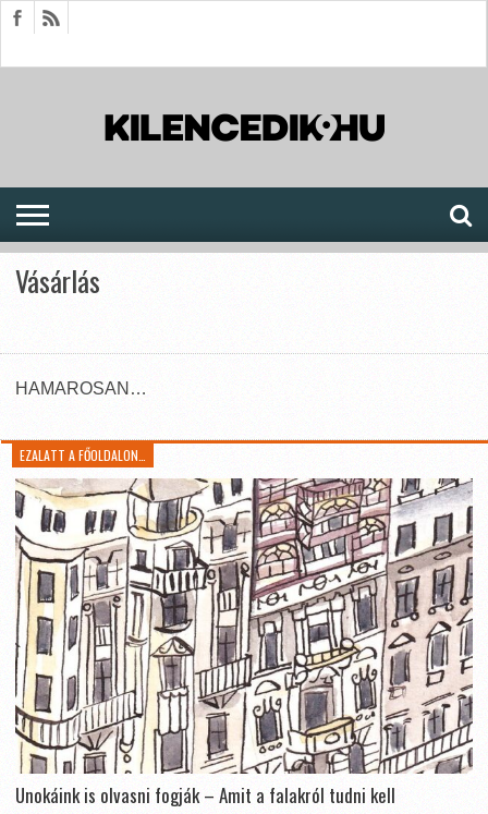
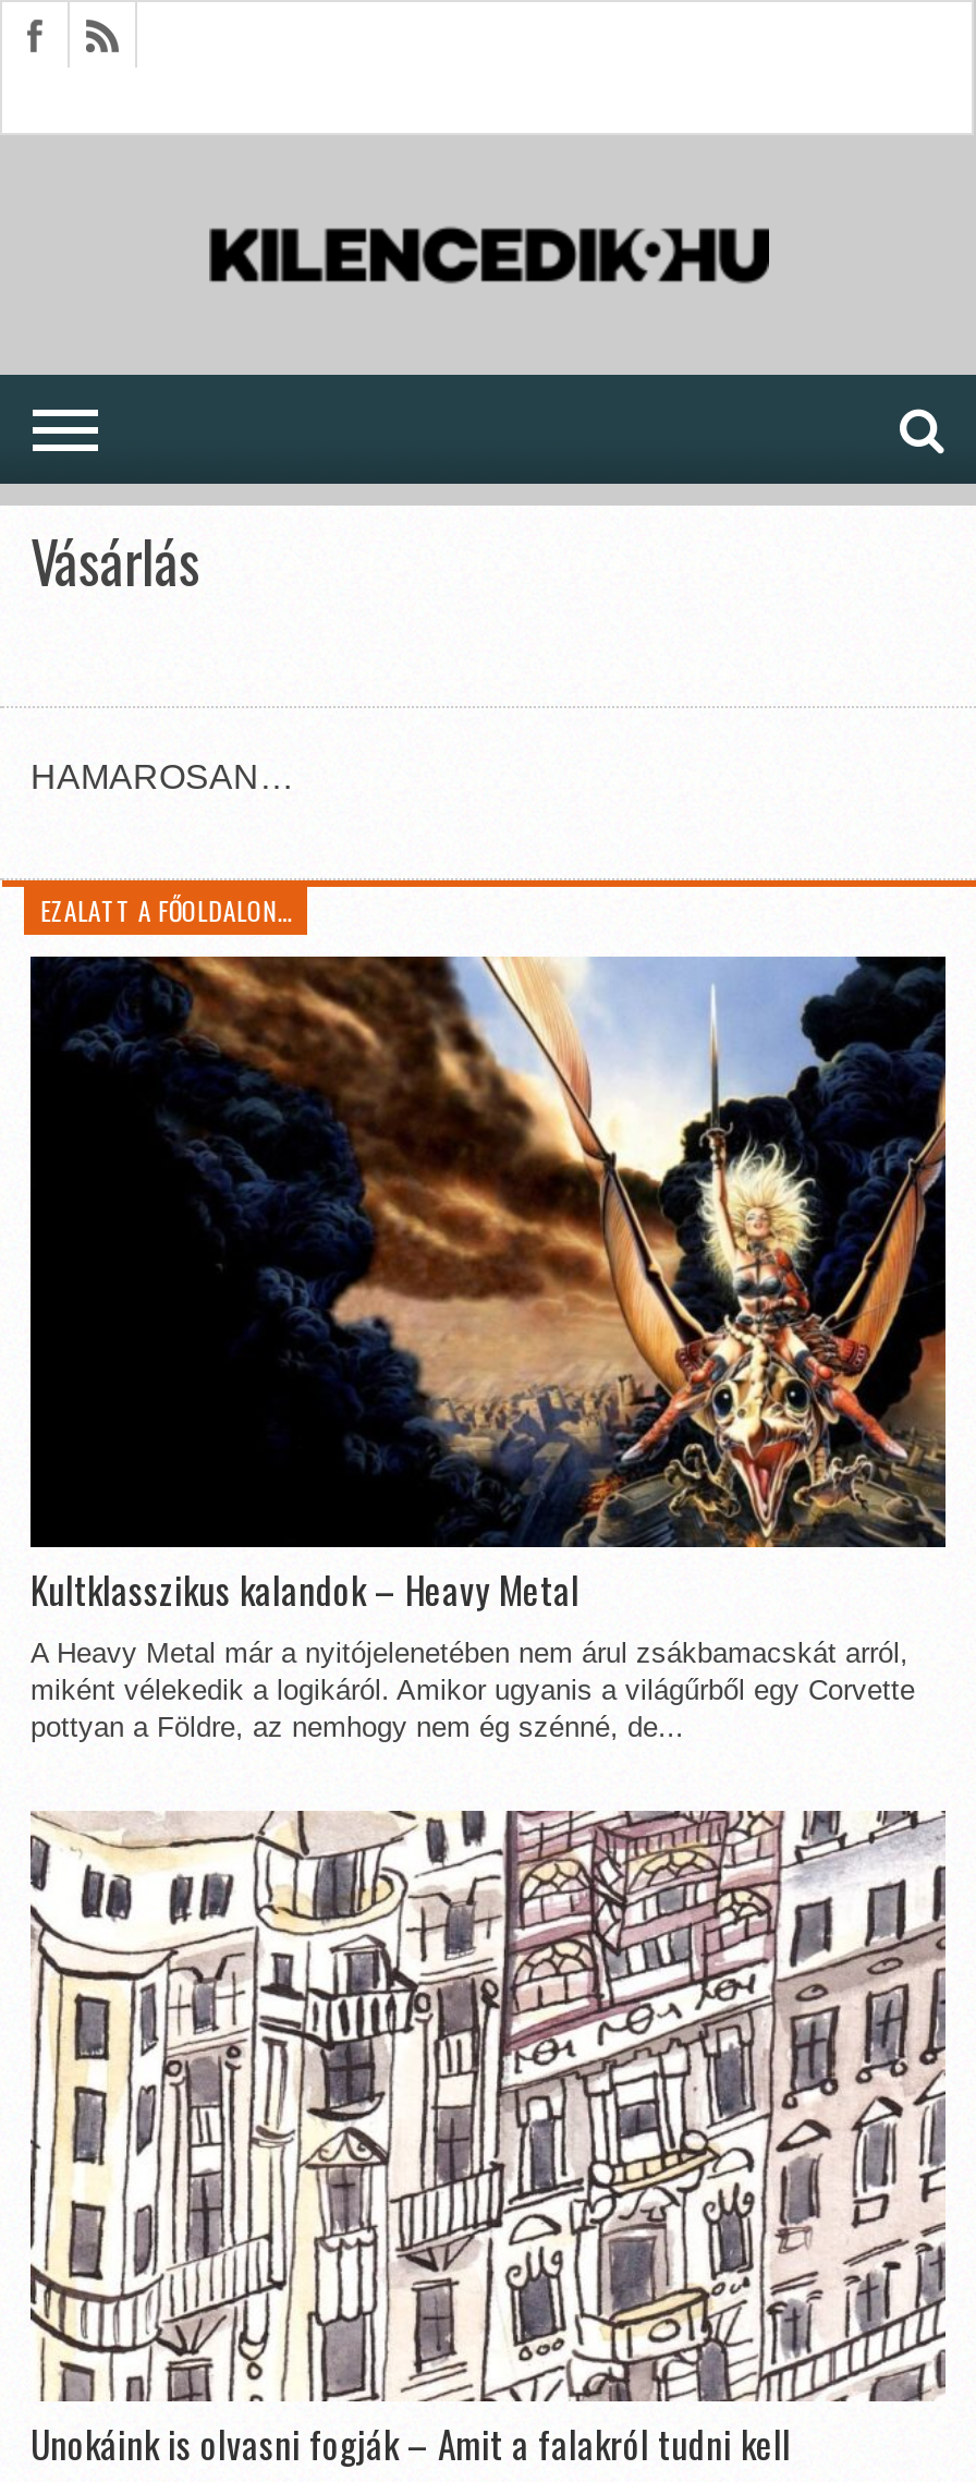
none -> [28,954,948,1743] [image] | Kultklasszikus kalandok – Heavy Metal | A Heavy Metal már a nyitójelenetében nem árul zsákbamacskát arról, | miként vélekedik a logikáról. Amikor ugyanis a világűrből egy Corvette | pottyan a Földre, az nemhogy nem ég szénné, de...

